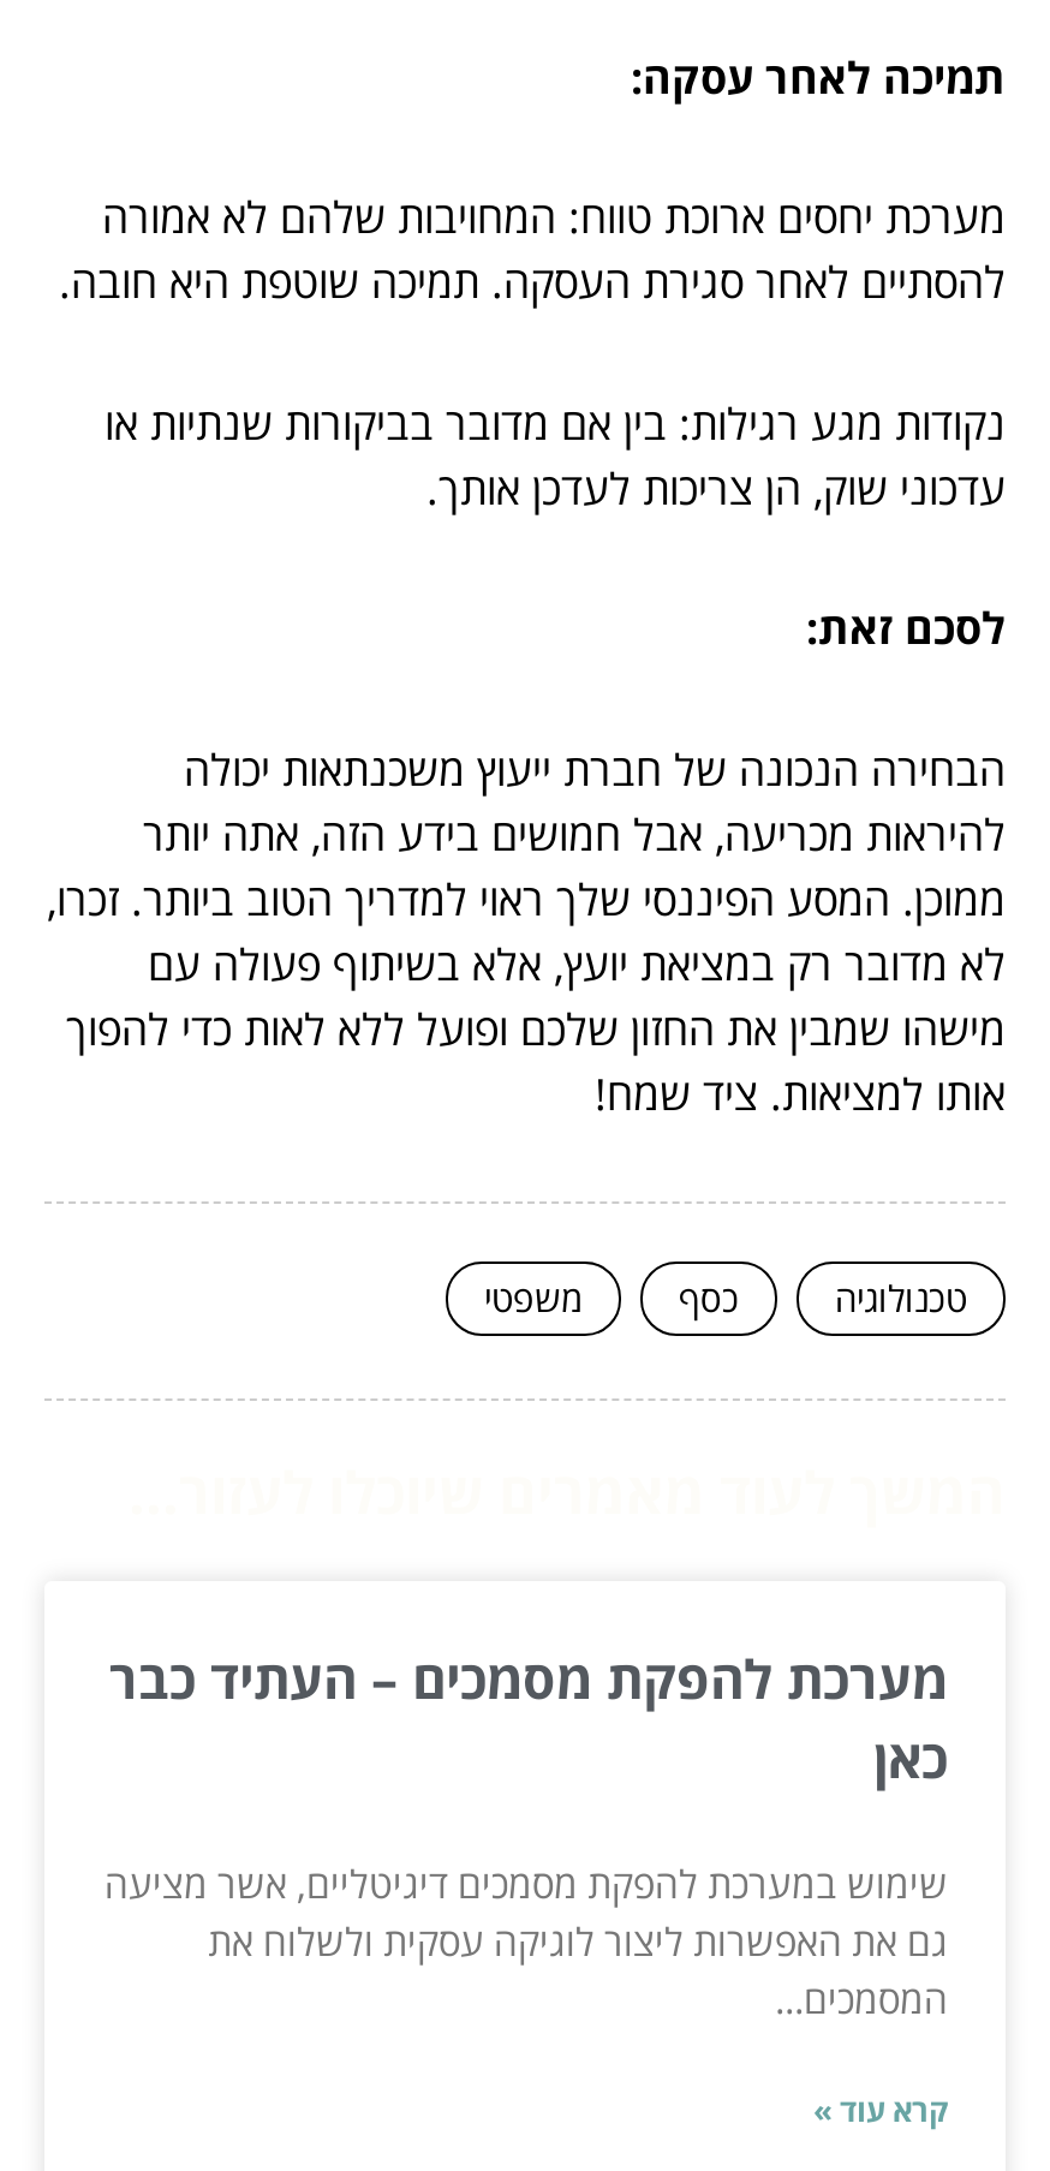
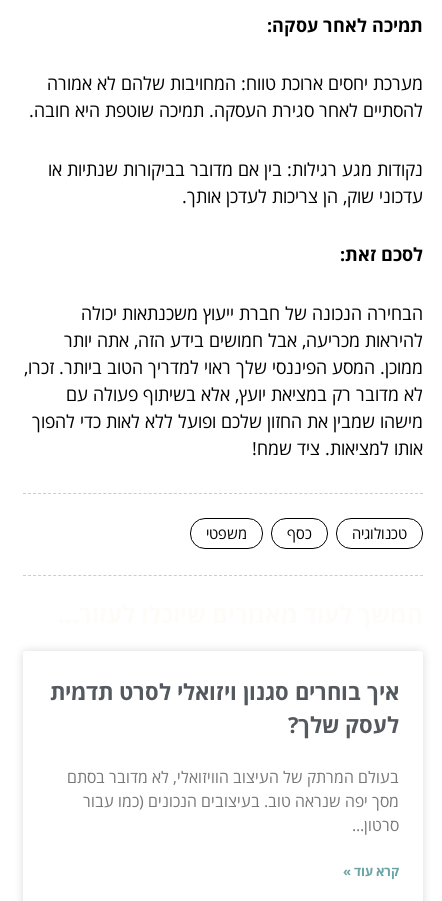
[109,1642,948,1794] מערכת להפקת מסמכים – העתיד כבר | כאן -> [50,676,399,739] איך בוחרים סגנון ויזואלי לסרט תדמית | לעסק שלך?
[105,1859,948,2027] שימוש במערכת להפקת מסמכים דיגיטליים, אשר מציעה | גם את האפשרות ליצור לוגיקה עסקית ולשלוח את | המסמכים... -> [67,766,399,836] בעולם המרתק של העיצוב הוויזואלי, לא מדובר בסתם | מסך יפה שנראה טוב. בעיצובים הנכונים (כמו עבור | סרטון...

